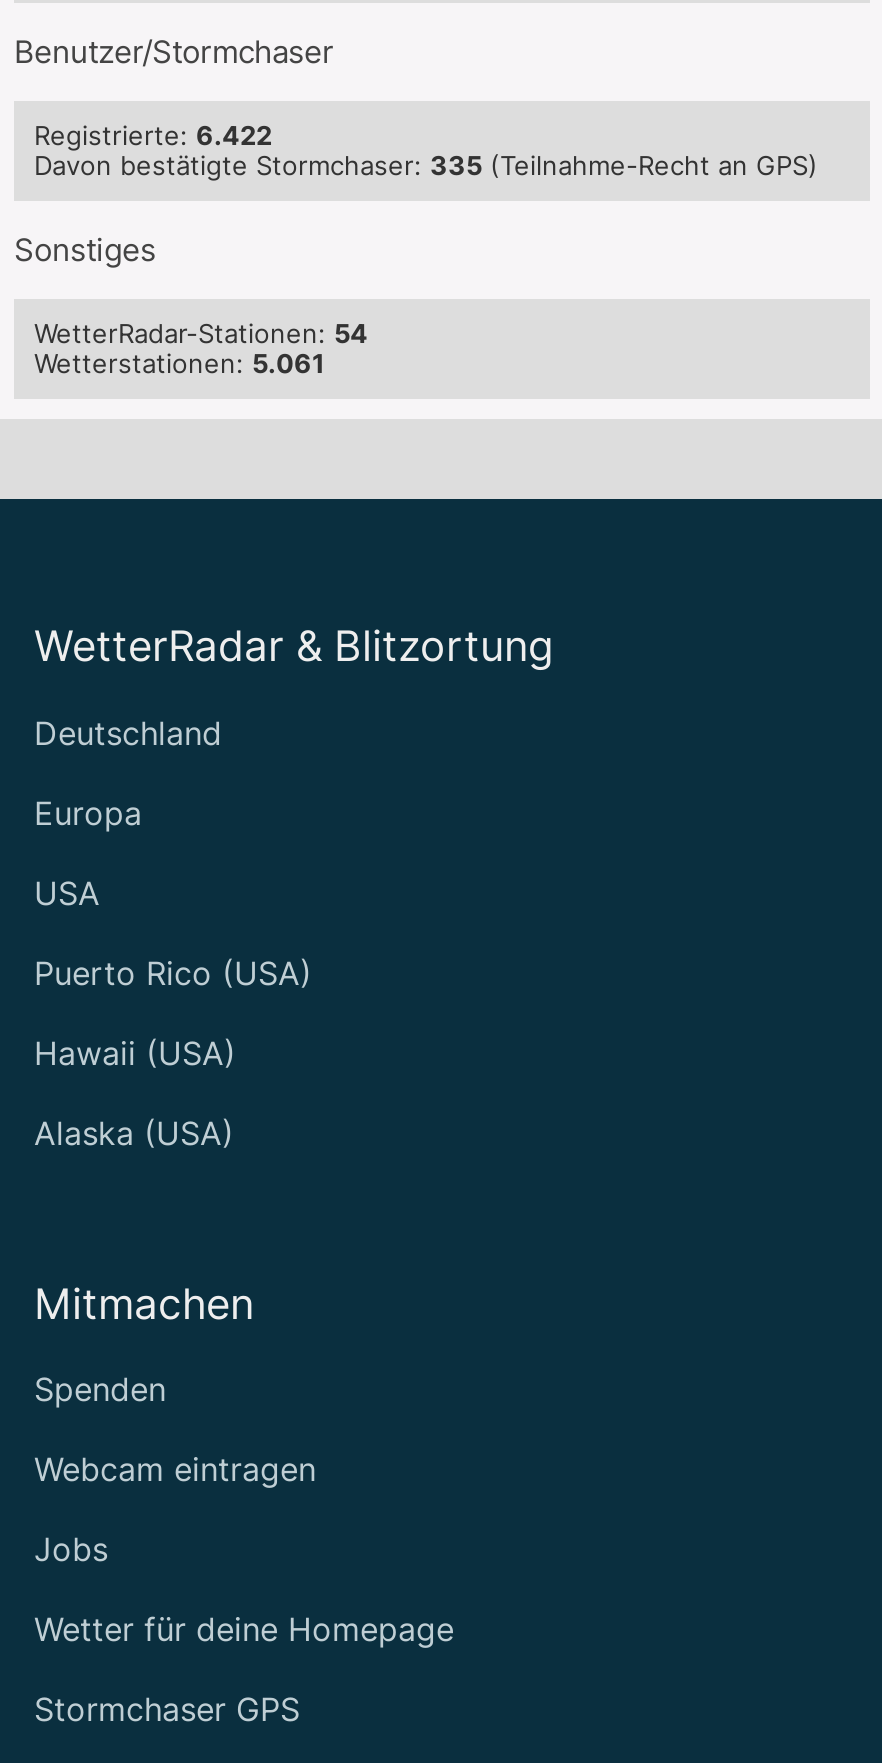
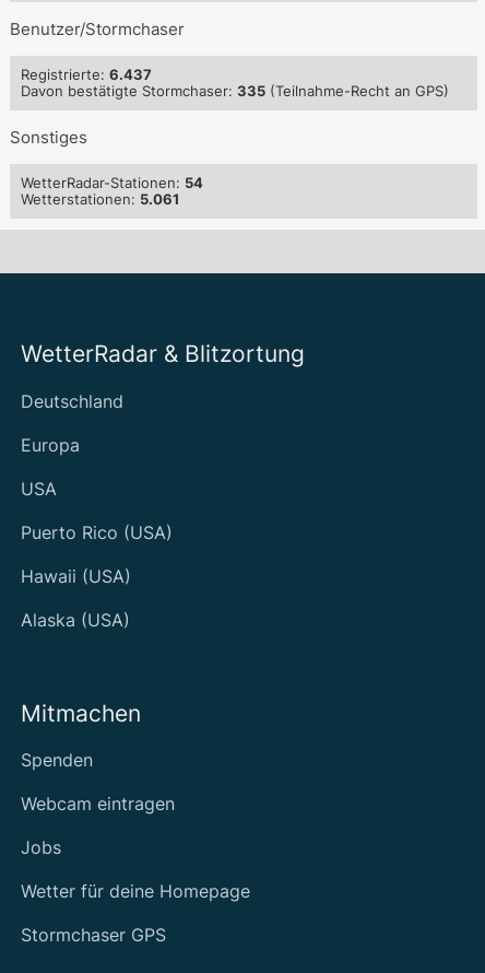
[34,121,272,151] Registrierte: 6.422 -> [21,67,152,83] Registrierte: 6.437

